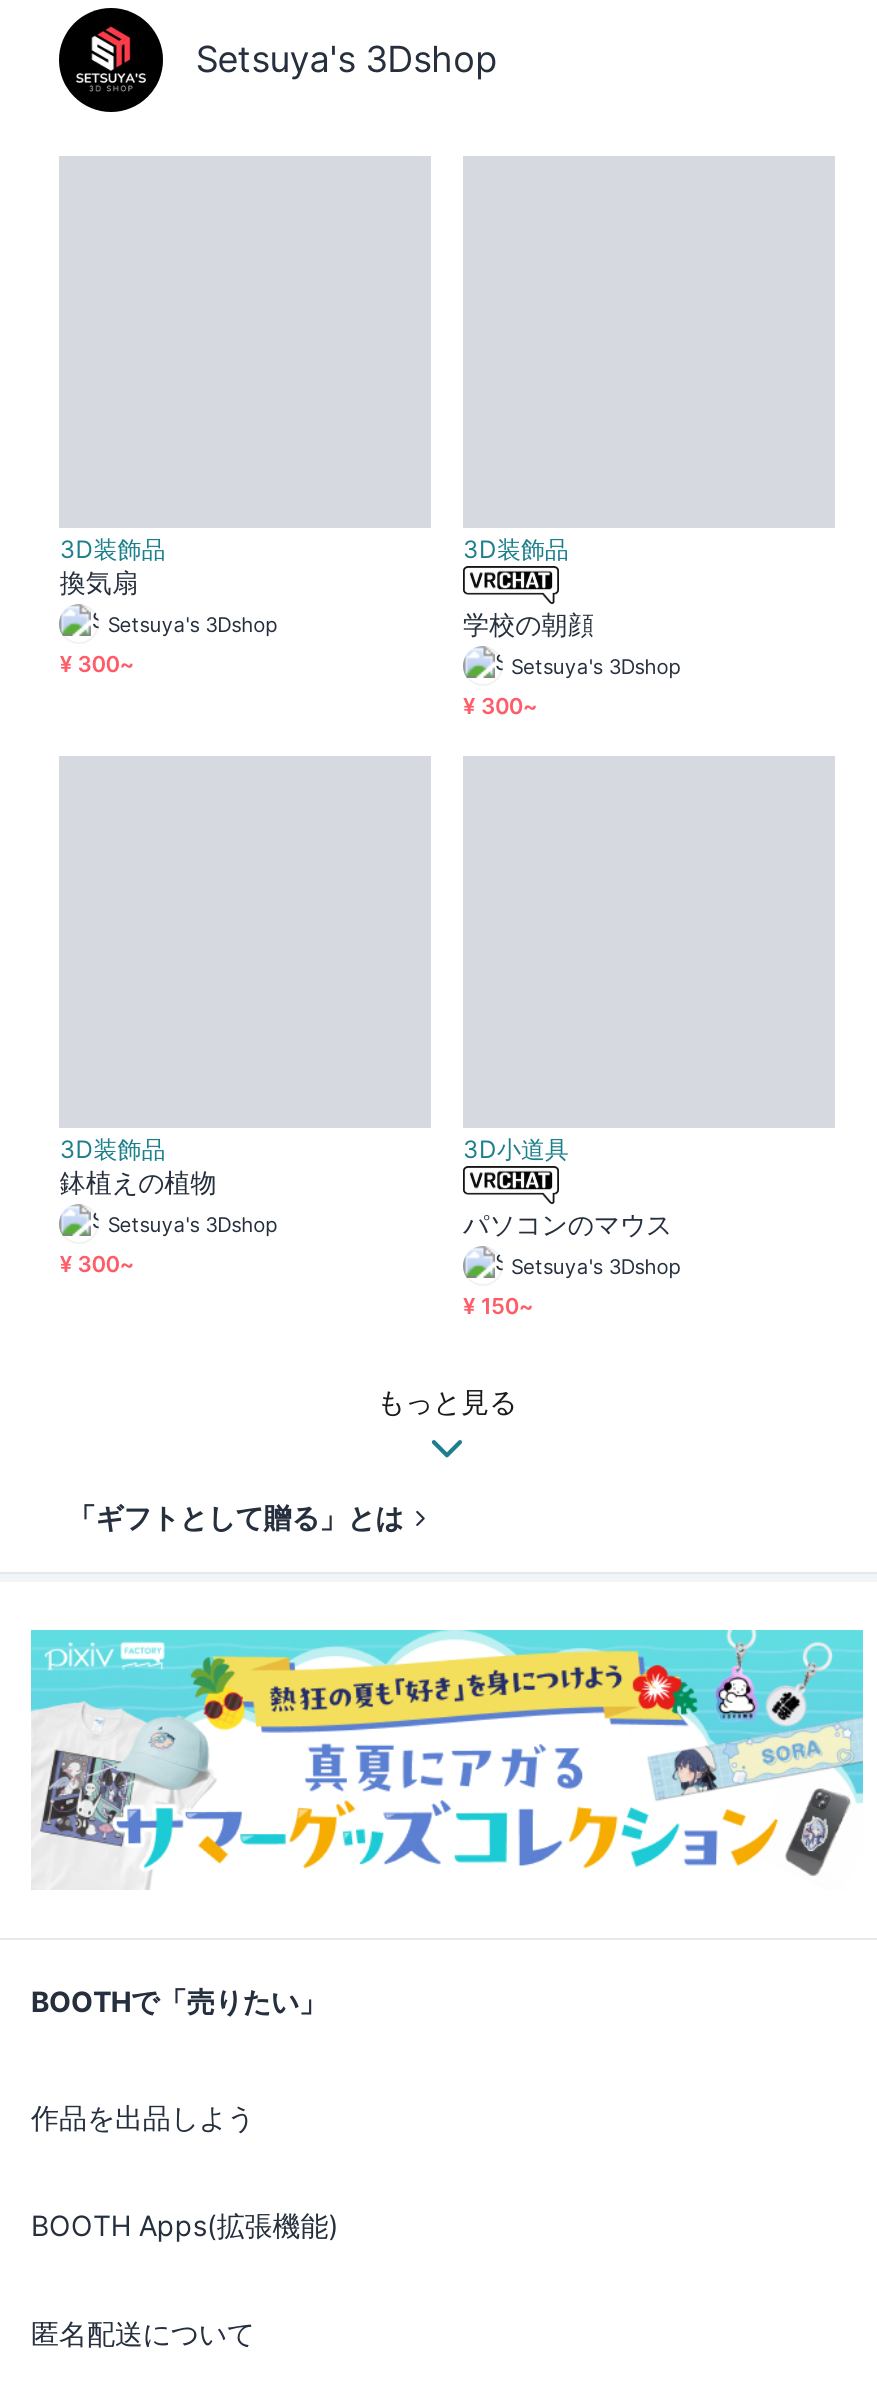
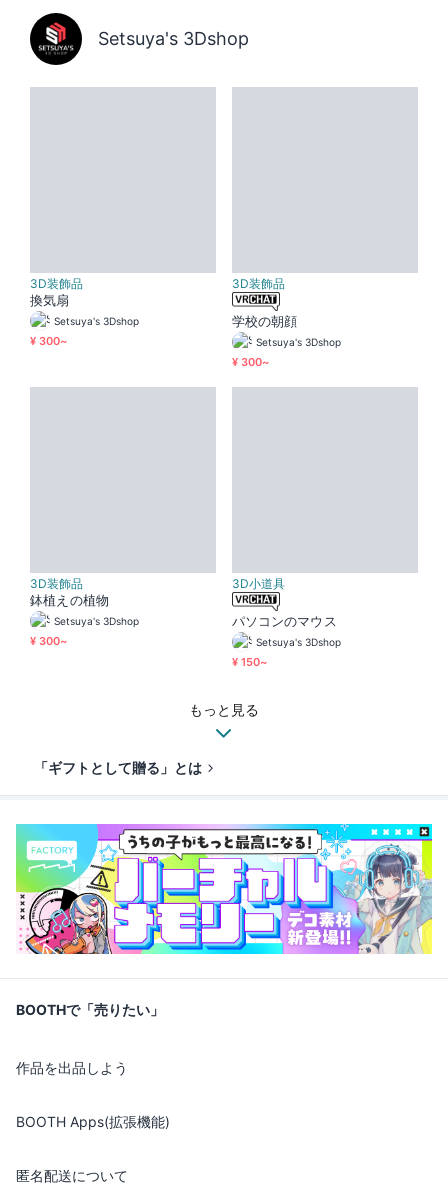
[29,1628,865,1890] [image] -> [15,823,433,955] [image]

